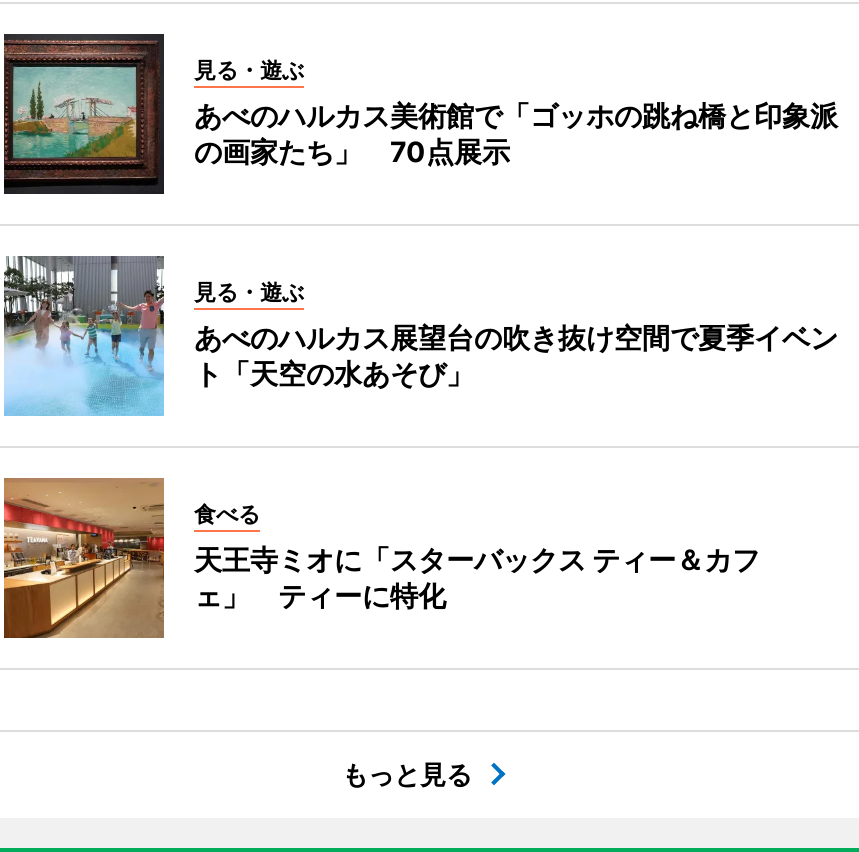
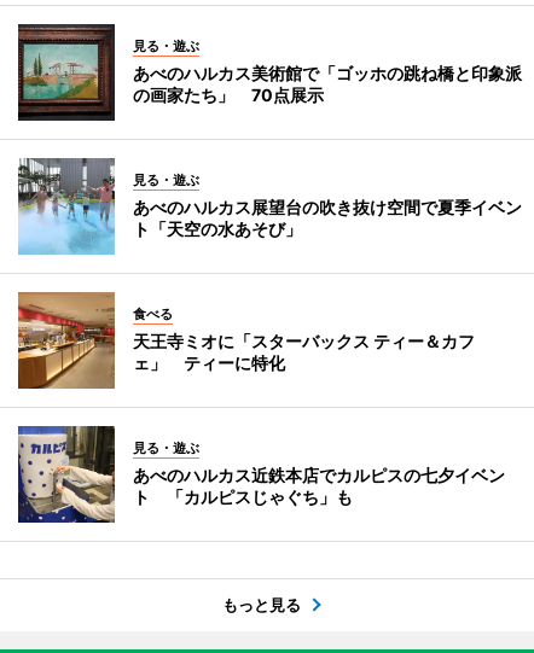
none -> [17,425,505,524] [image] | 見る・遊ぶ | あべのハルカス近鉄本店でカルピスの七夕イベン | ト 「カルピスじゃぐち」も

